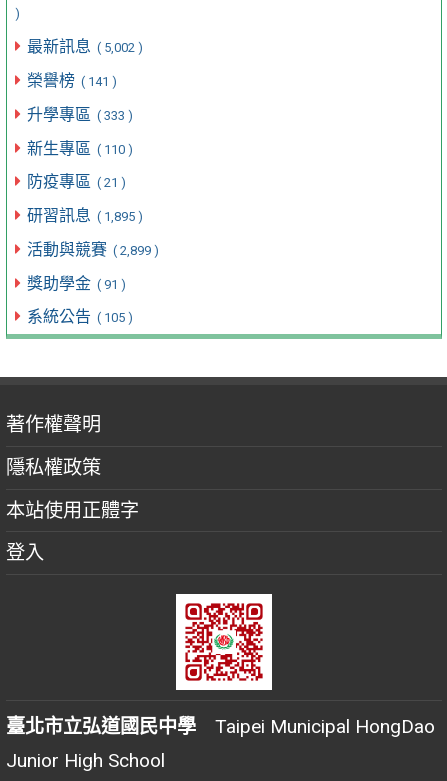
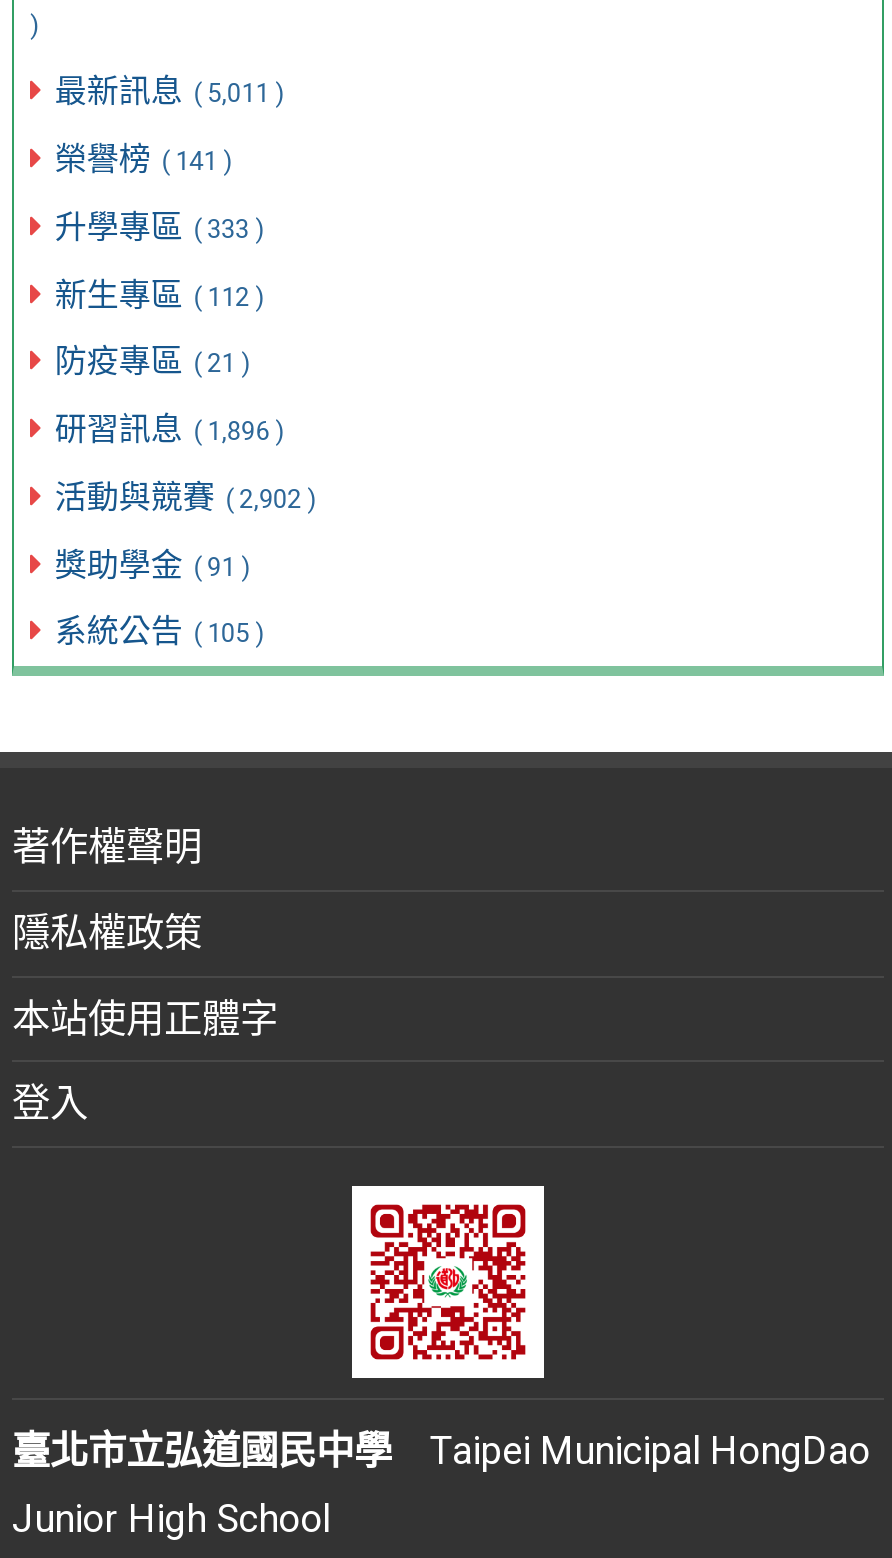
[27,37,143,56] 最新訊息 ( 5,002 ) -> [55,72,285,110] 最新訊息 ( 5,011 )
[27,138,133,157] 新生專區 ( 110 ) -> [55,275,265,313] 新生專區 ( 112 )
[27,206,143,225] 研習訊息 ( 1,895 ) -> [55,410,285,448] 研習訊息 ( 1,896 )
[27,240,159,259] 活動與競賽 ( 2,899 ) -> [55,478,317,516] 活動與競賽 ( 2,902 )

